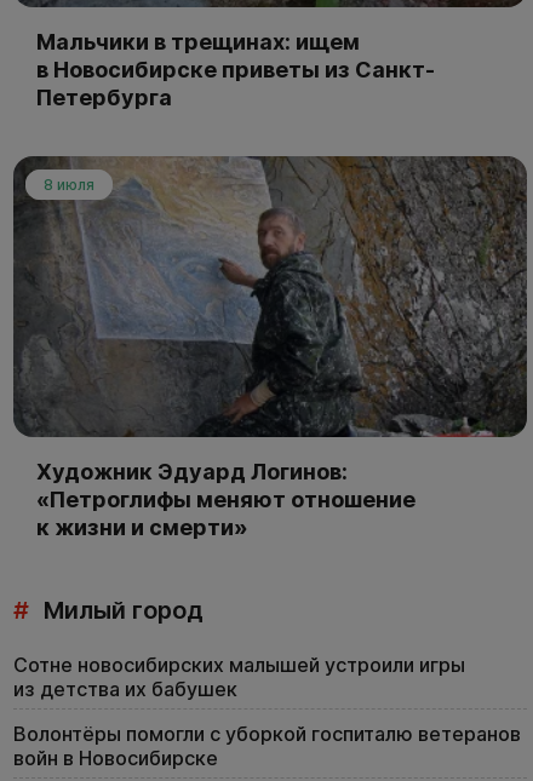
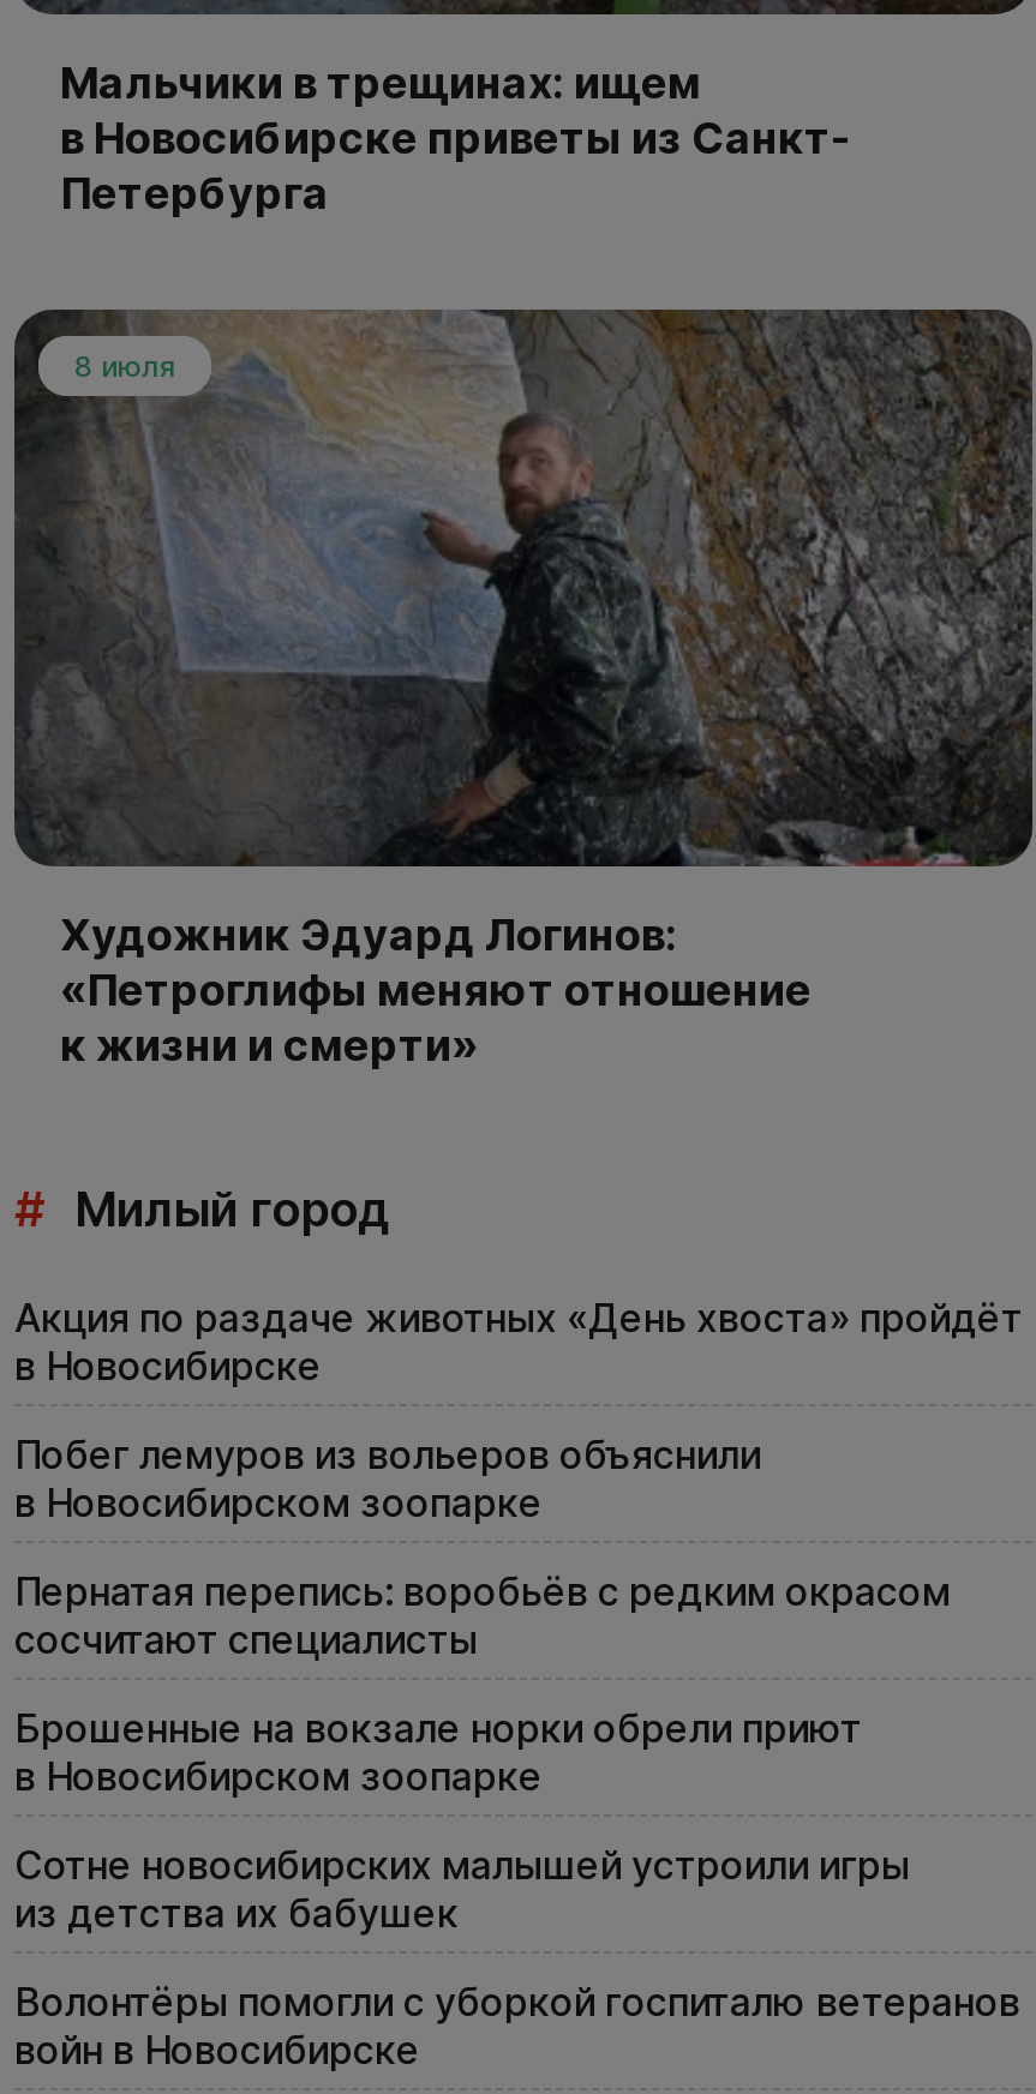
none -> [14,1294,1023,1800] Акция по раздаче животных «День хвоста» пройдёт | в Новосибирске | Побег лемуров из вольеров объяснили | в Новосибирском зоопарке | Пернатая перепись: воробьёв с редким окрасом | сосчитают специалисты | Брошенные на вокзале норки обрели приют | в Новосибирском зоопарке

